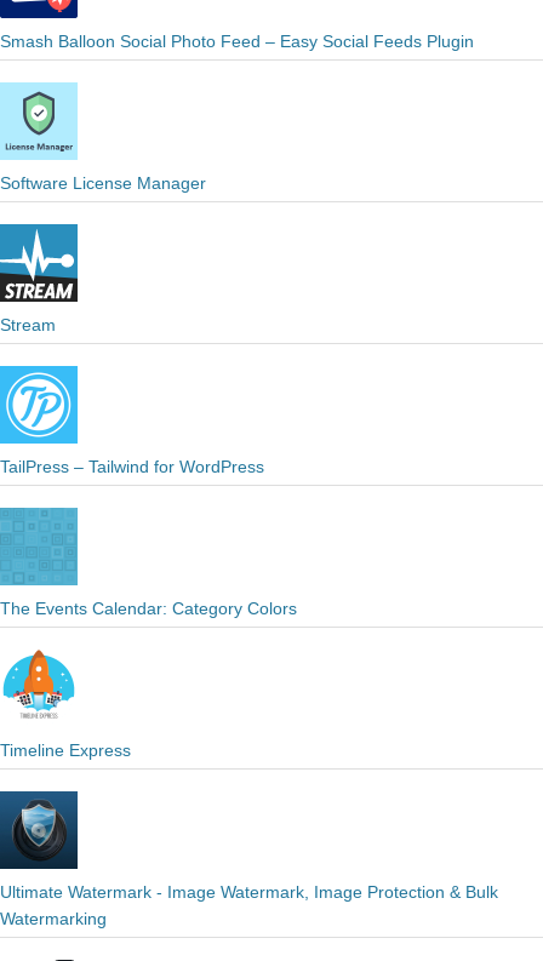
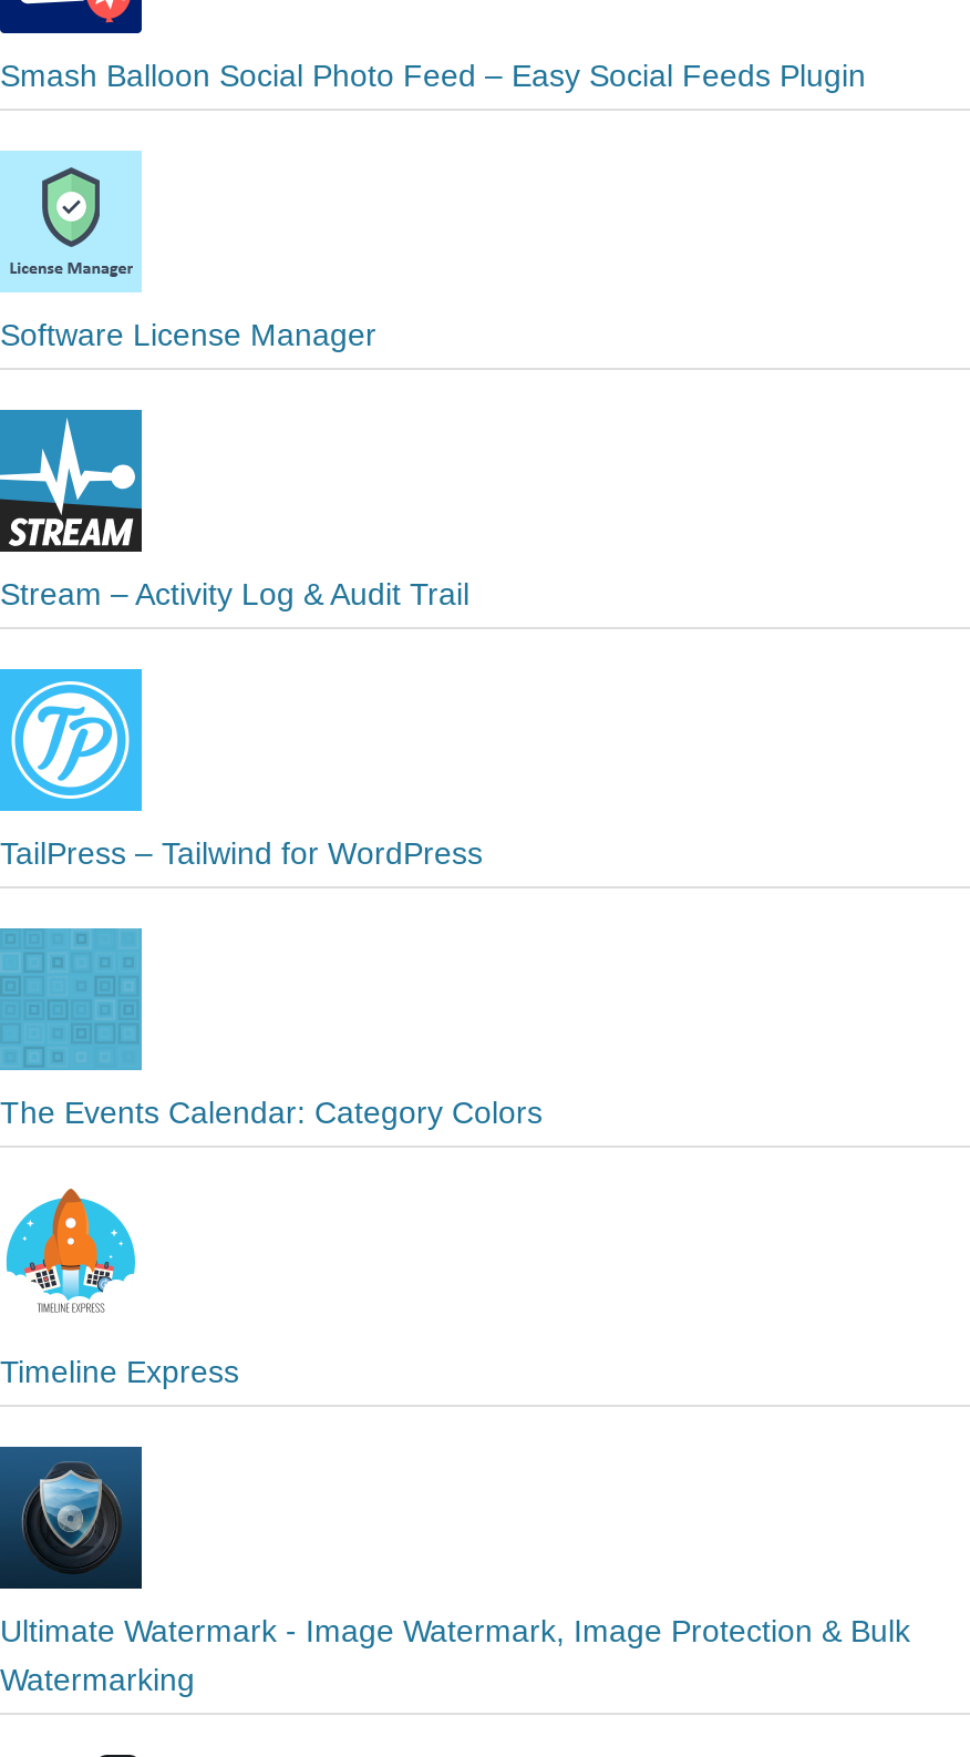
[0,315,56,334] Stream -> [0,576,469,612] Stream – Activity Log & Audit Trail

